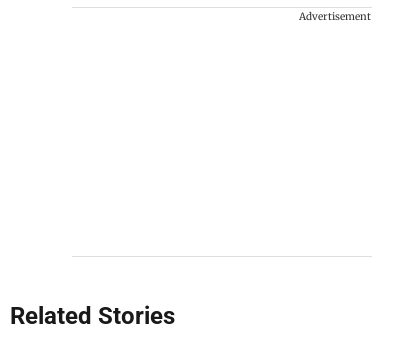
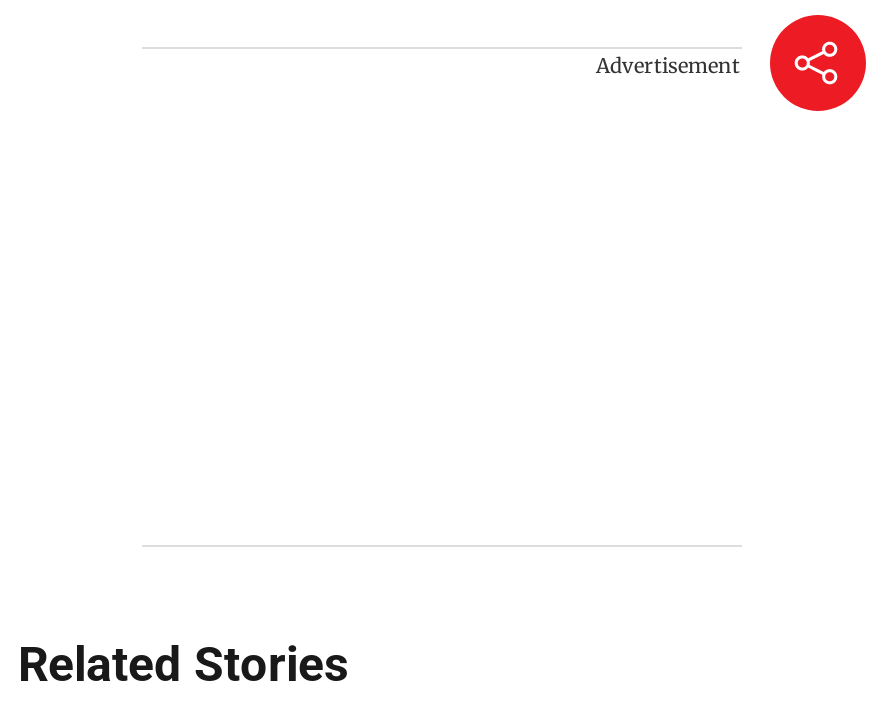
none -> [768,13,868,113] [image]

